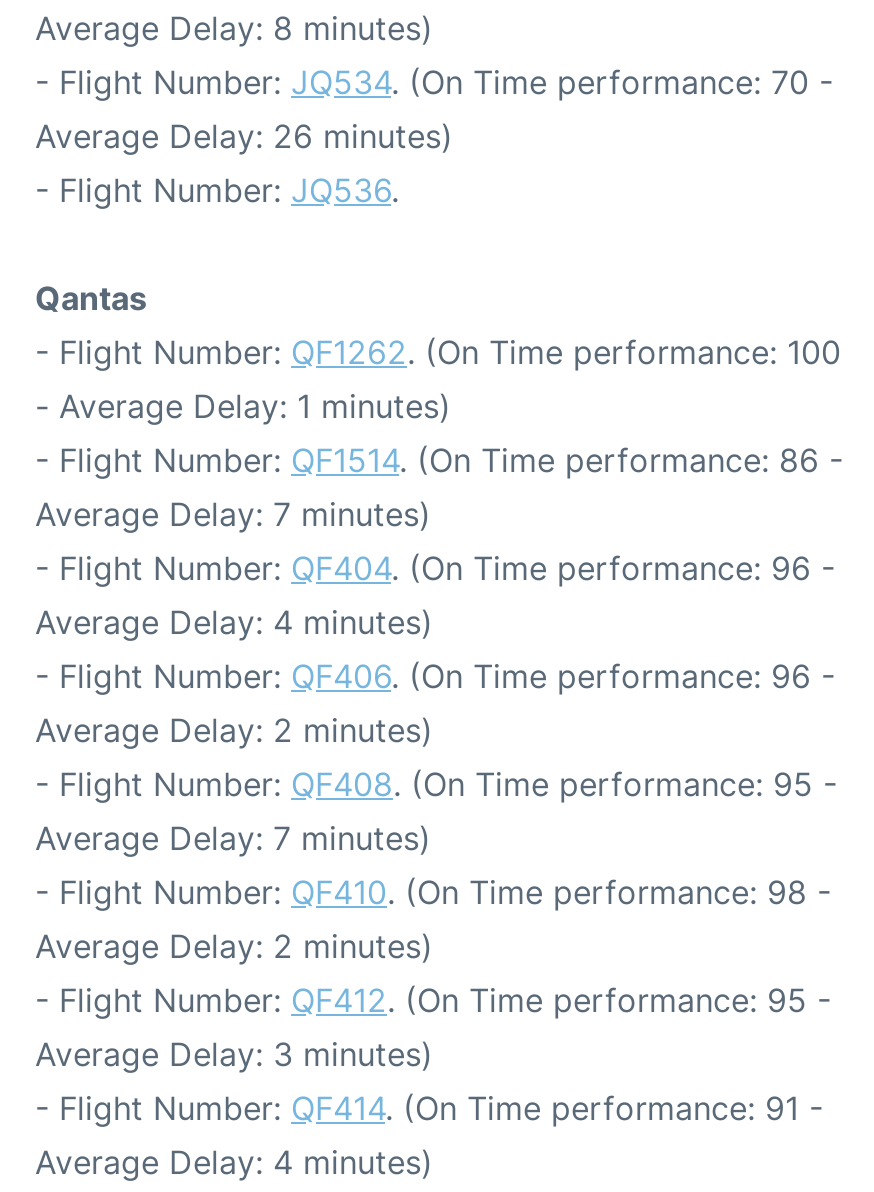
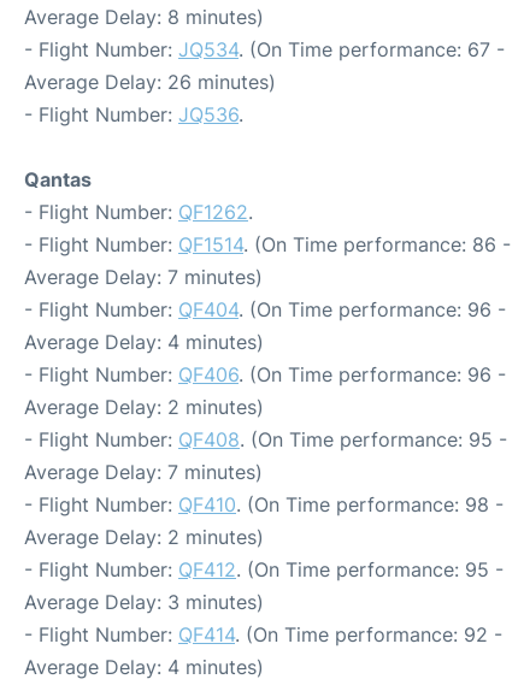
[35,62,833,102] - Flight Number: JQ534. (On Time performance: 70 - -> [24,37,505,61] - Flight Number: JQ534. (On Time performance: 67 -
[35,332,841,426] - Flight Number: QF1262. (On Time performance: 100 | - Average Delay: 1 minutes) -> [24,200,253,224] - Flight Number: QF1262.
[35,1088,823,1128] - Flight Number: QF414. (On Time performance: 91 - -> [24,622,502,646] - Flight Number: QF414. (On Time performance: 92 -

